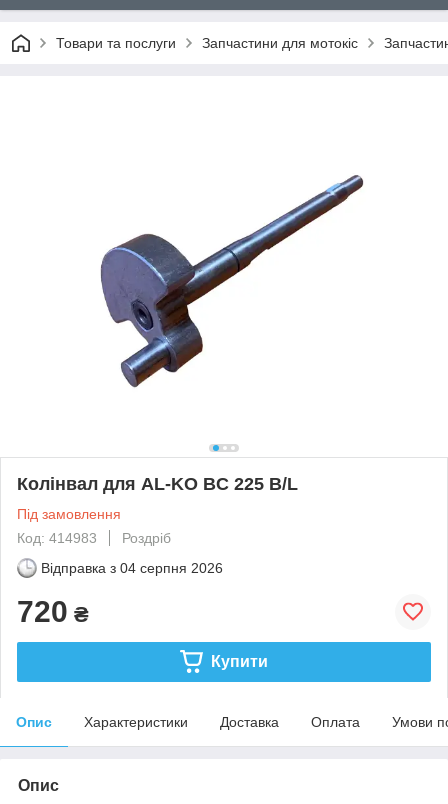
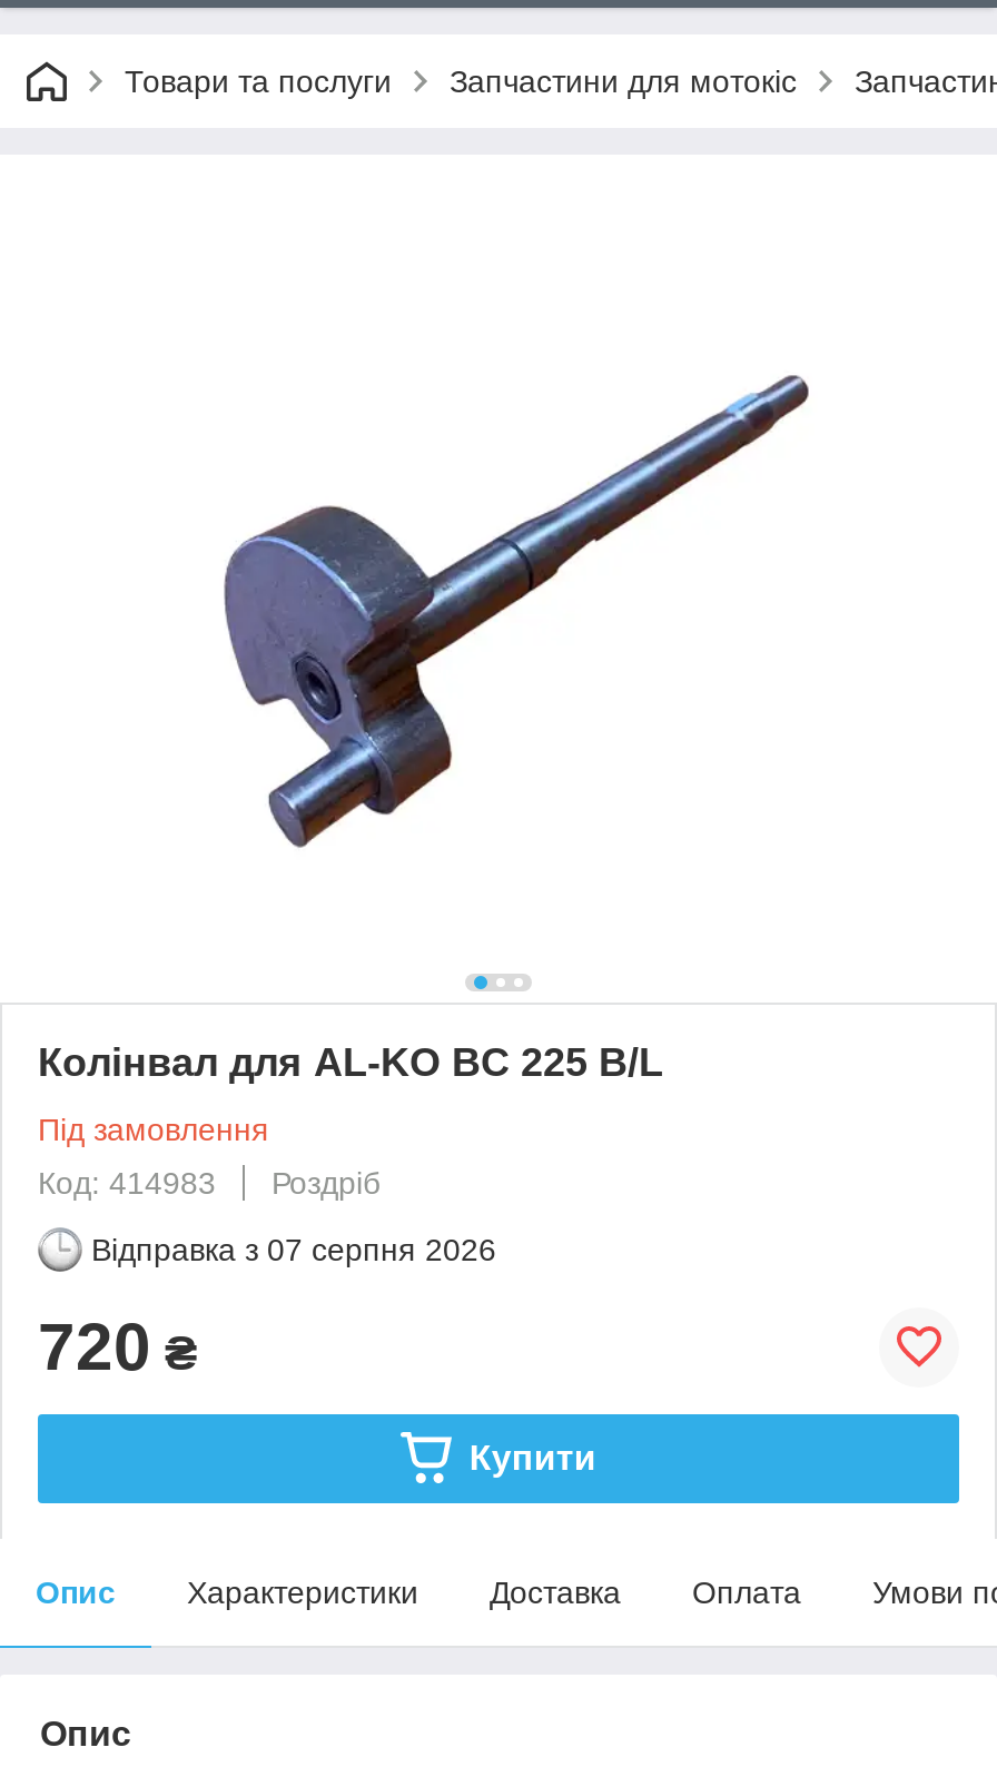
[41,560,223,576] Відправка з 04 серпня 2026 -> [91,1231,496,1267] Відправка з 07 серпня 2026

